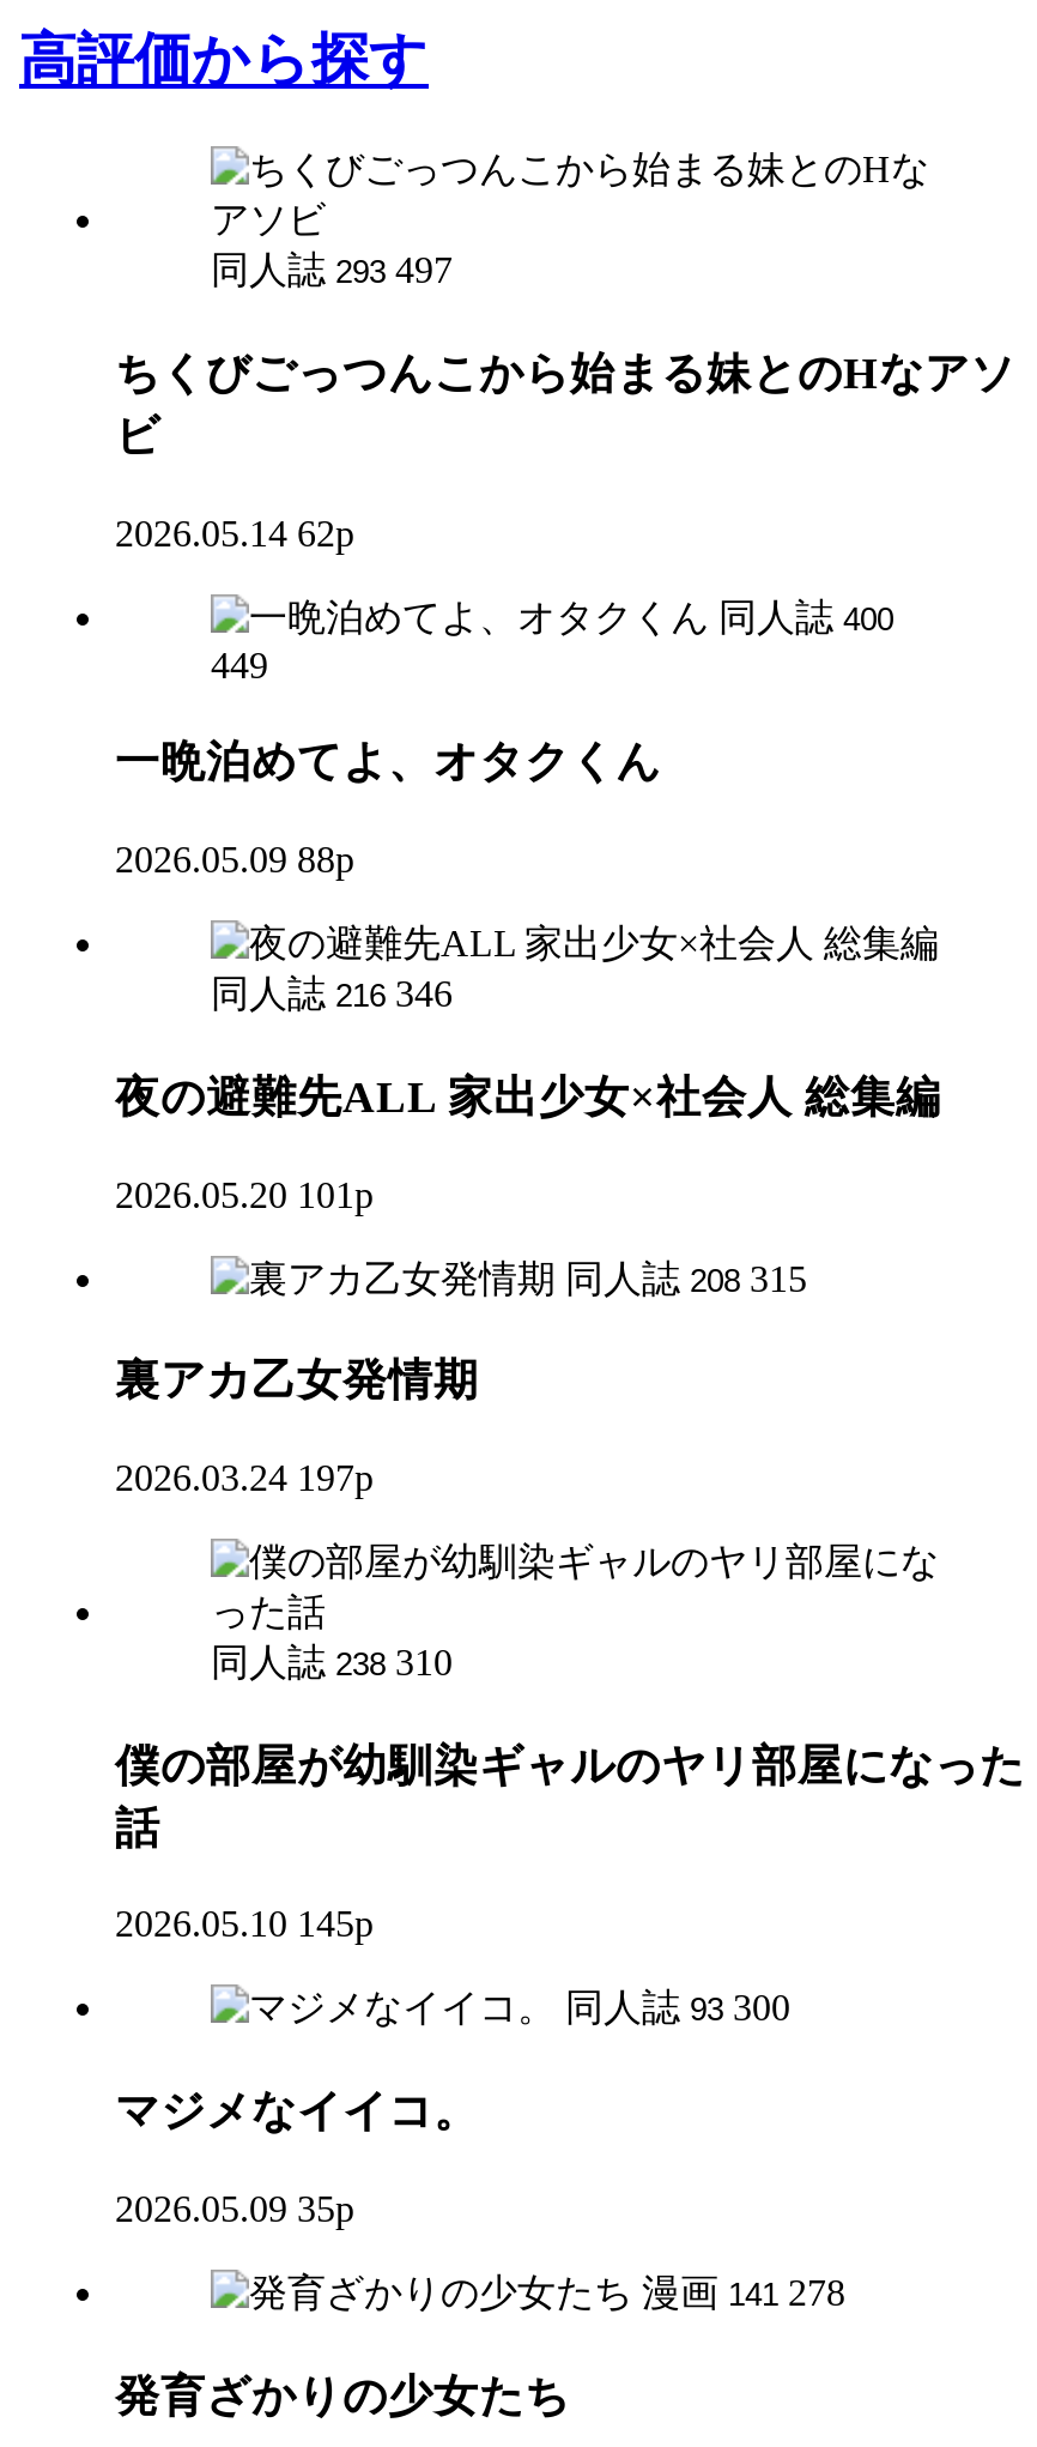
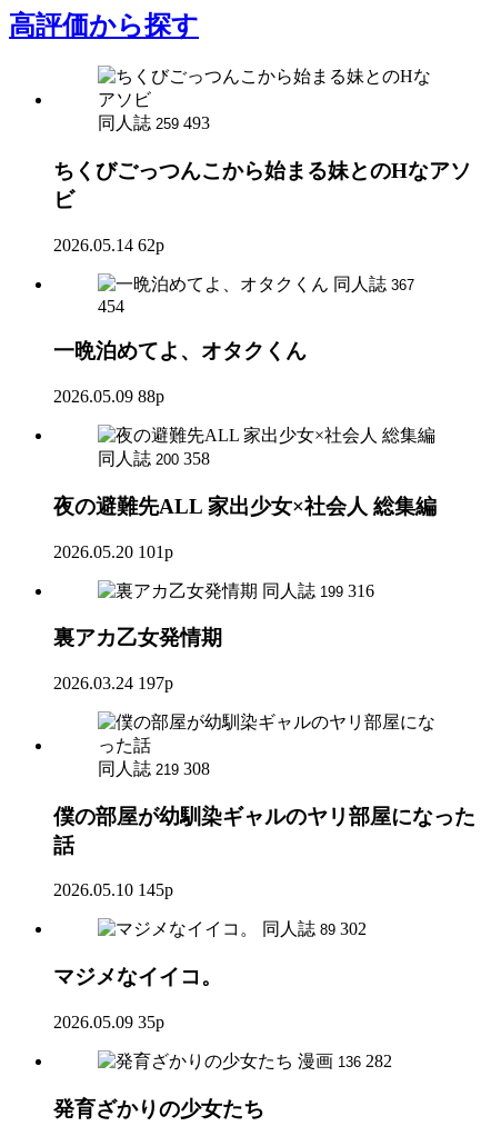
[211,250,453,290] 同人誌 293 497 -> [98,114,210,132] 同人誌 259 493
[718,596,893,637] 同人誌 400 -> [333,274,414,293] 同人誌 367
[211,644,268,684] 449 -> [98,296,124,315] 454
[211,973,453,1014] 同人誌 216 346 -> [98,449,210,468] 同人誌 200 358
[565,1257,807,1298] 同人誌 208 315 -> [262,581,374,600] 同人誌 199 316
[211,1641,453,1682] 同人誌 238 310 -> [98,759,210,778] 同人誌 219 308
[565,1988,790,2029] 同人誌 93 300 -> [262,920,367,939] 同人誌 89 302
[642,2272,845,2312] 漫画 141 278 -> [298,1051,392,1070] 漫画 136 282

